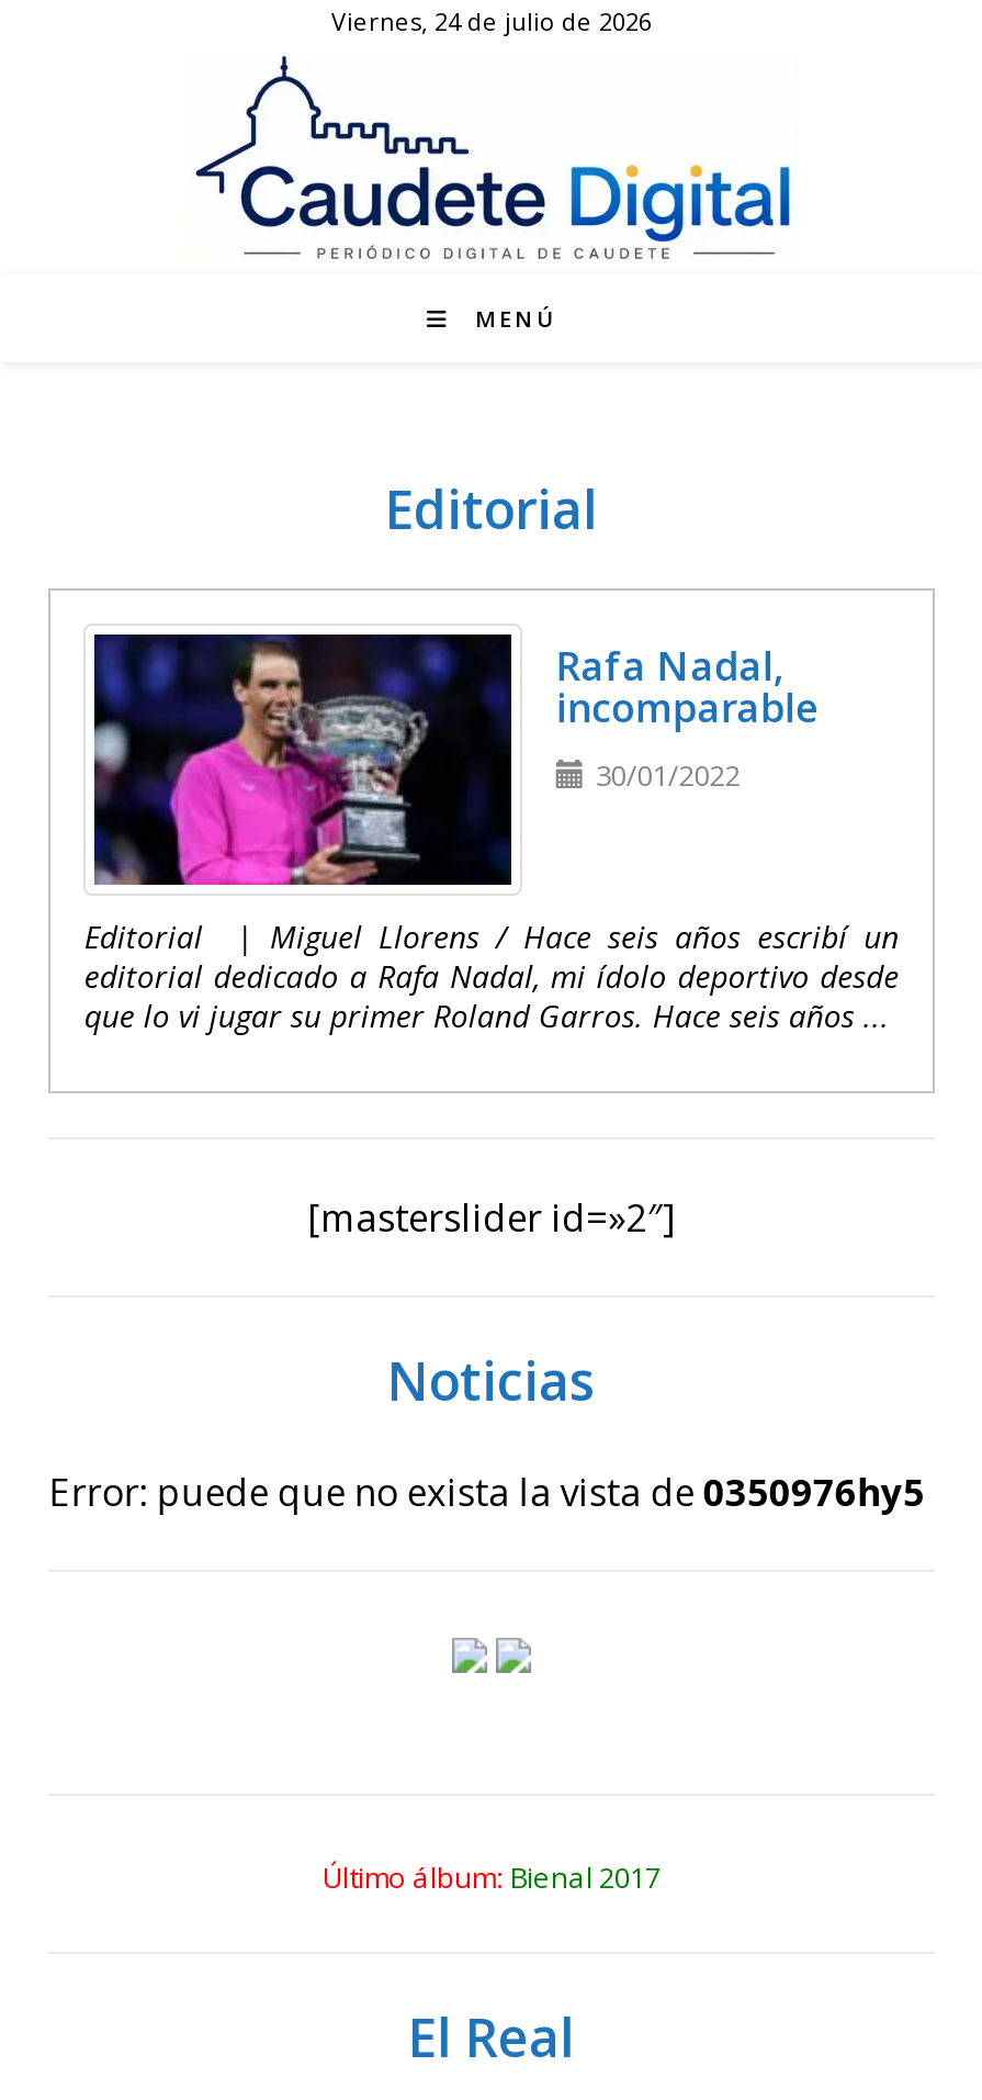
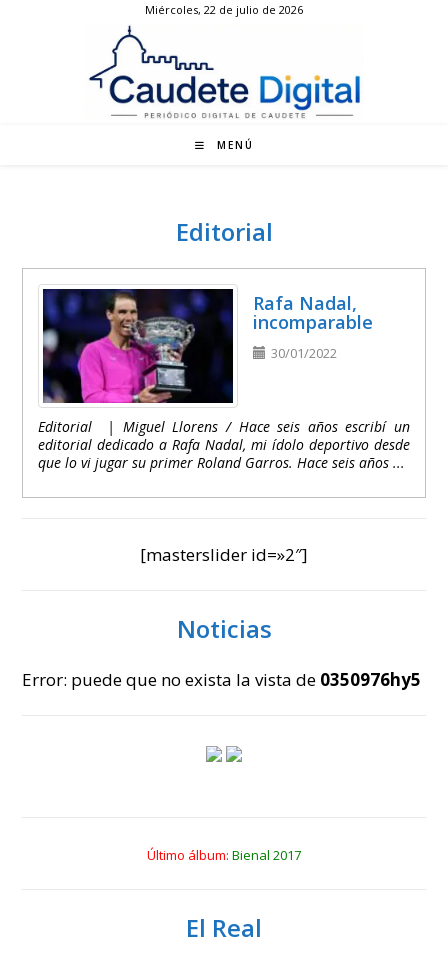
[331,4,652,37] Viernes, 24 de julio de 2026 -> [145,2,303,17] Miércoles, 22 de julio de 2026

